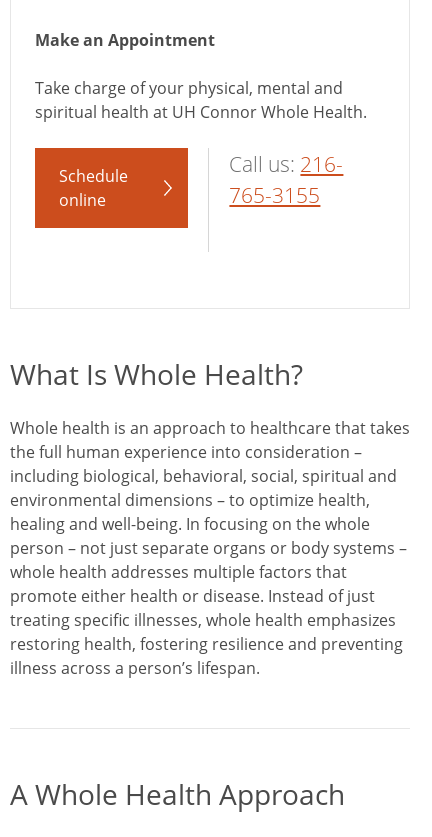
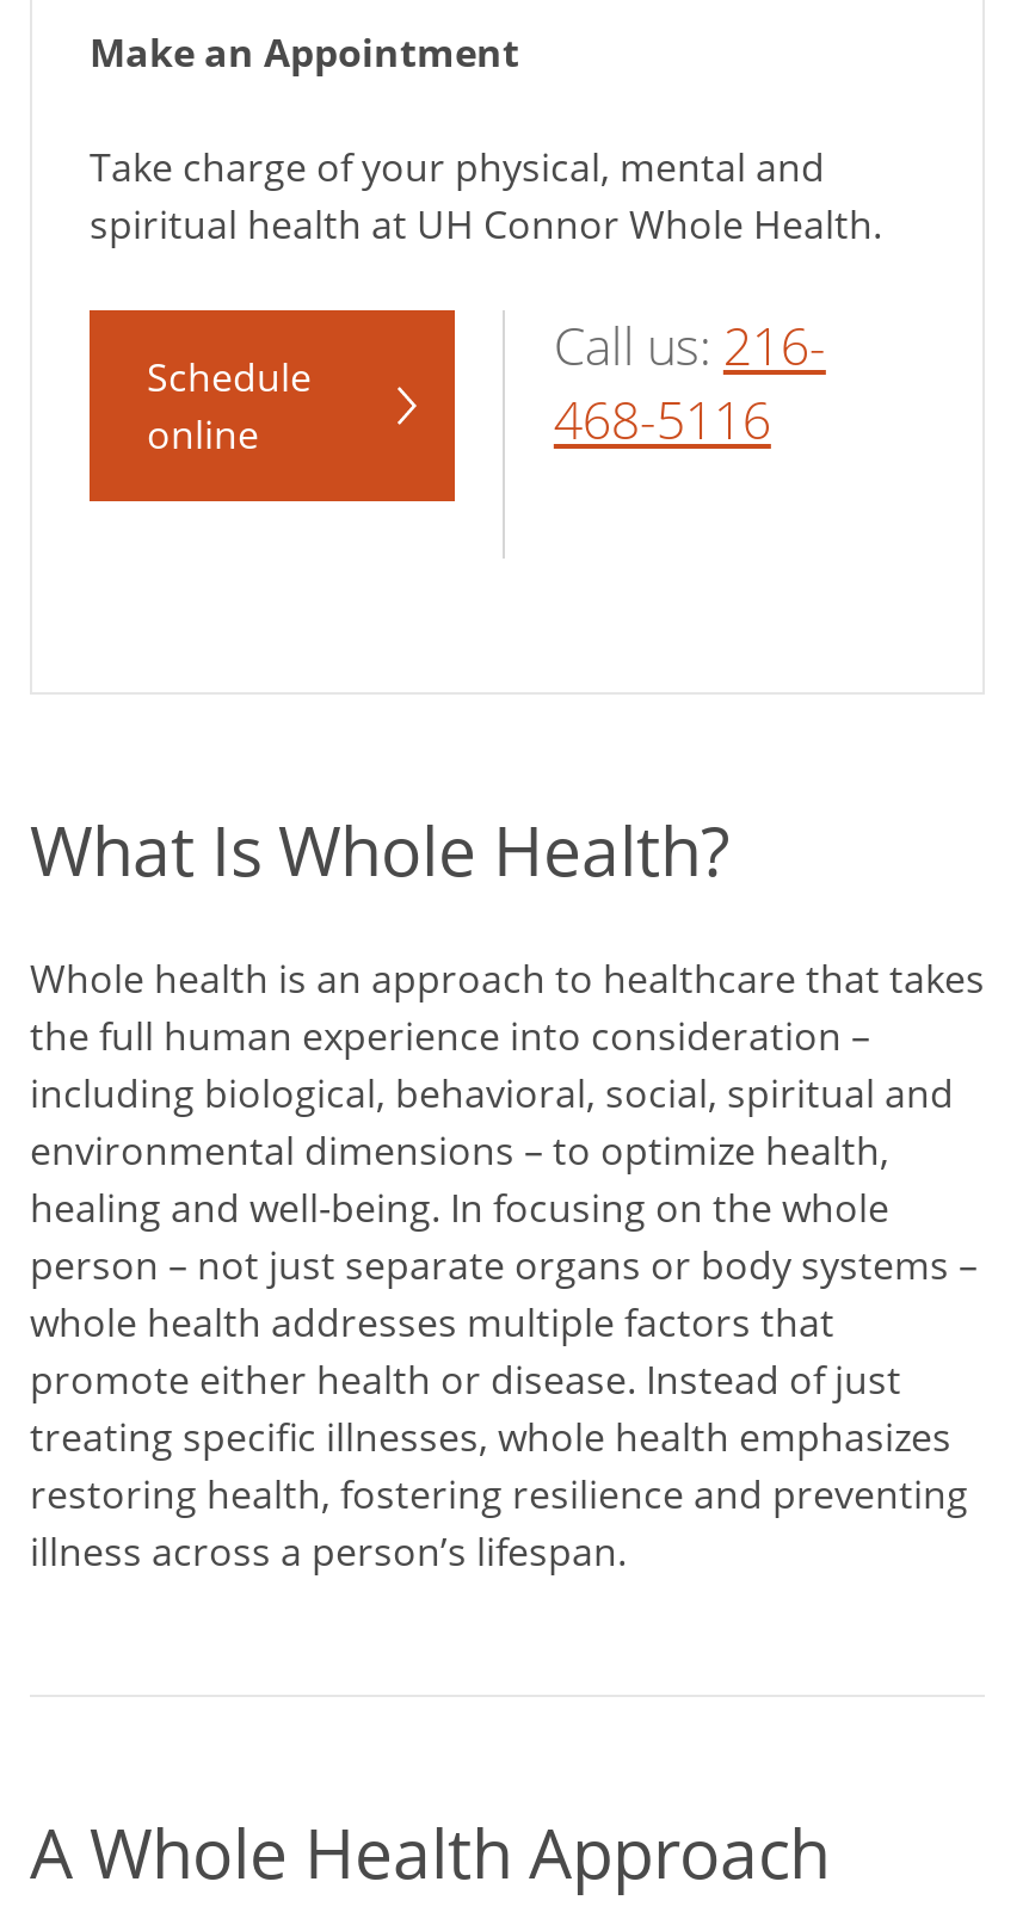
[229,180,320,209] 765-3155 -> [554,387,771,454] 468-5116

